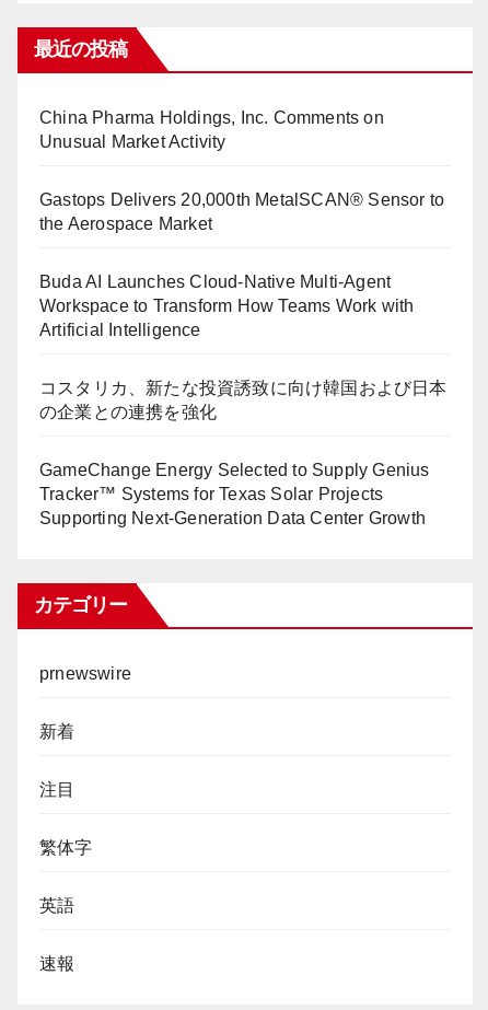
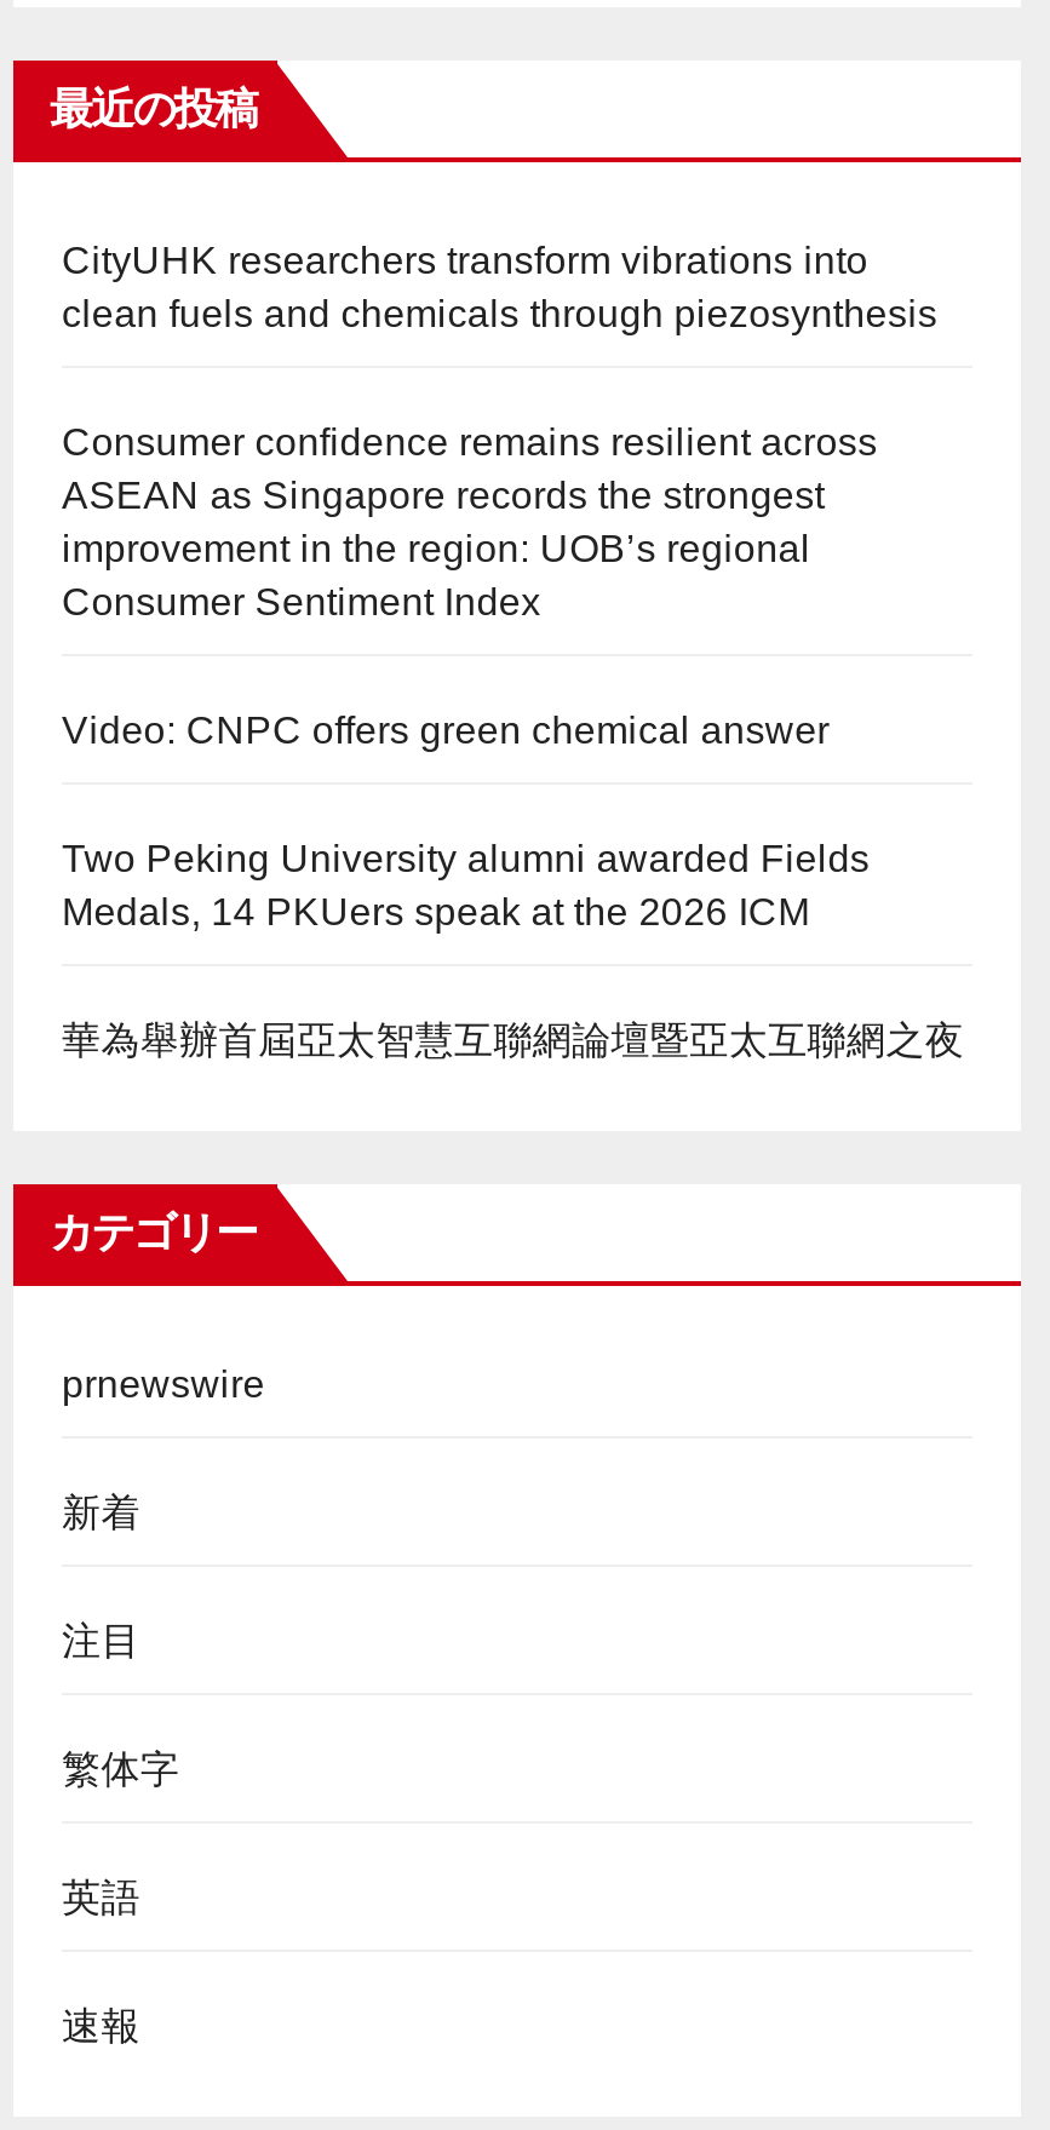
[39,108,384,151] China Pharma Holdings, Inc. Comments on | Unusual Market Activity -> [62,240,938,334] CityUHK researchers transform vibrations into | clean fuels and chemicals through piezosynthesis
[39,190,444,233] Gastops Delivers 20,000th MetalSCAN® Sensor to | the Aerospace Market -> [62,421,878,622] Consumer confidence remains resilient across | ASEAN as Singapore records the strongest | improvement in the region: UOB’s regional | Consumer Sentiment Index
[39,272,414,339] Buda AI Launches Cloud-Native Multi-Agent | Workspace to Transform How Teams Work with | Artificial Intelligence -> [62,710,830,751] Video: CNPC offers green chemical answer
[39,379,447,421] コスタリカ、新たな投資誘致に向け韓国および日本 | の企業との連携を強化 -> [62,838,870,932] Two Peking University alumni awarded Fields | Medals, 14 PKUers speak at the 2026 ICM
[39,461,430,527] GameChange Energy Selected to Supply Genius | Tracker™ Systems for Texas Solar Projects | Supporting Next-Generation Data Center Growth -> [62,1020,964,1061] 華為舉辦首屆亞太智慧互聯網論壇暨亞太互聯網之夜

